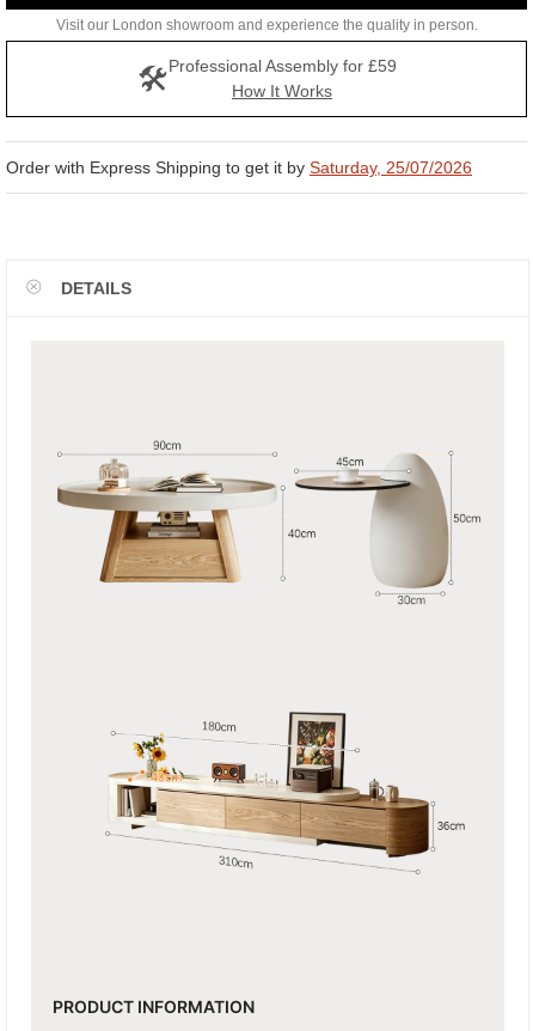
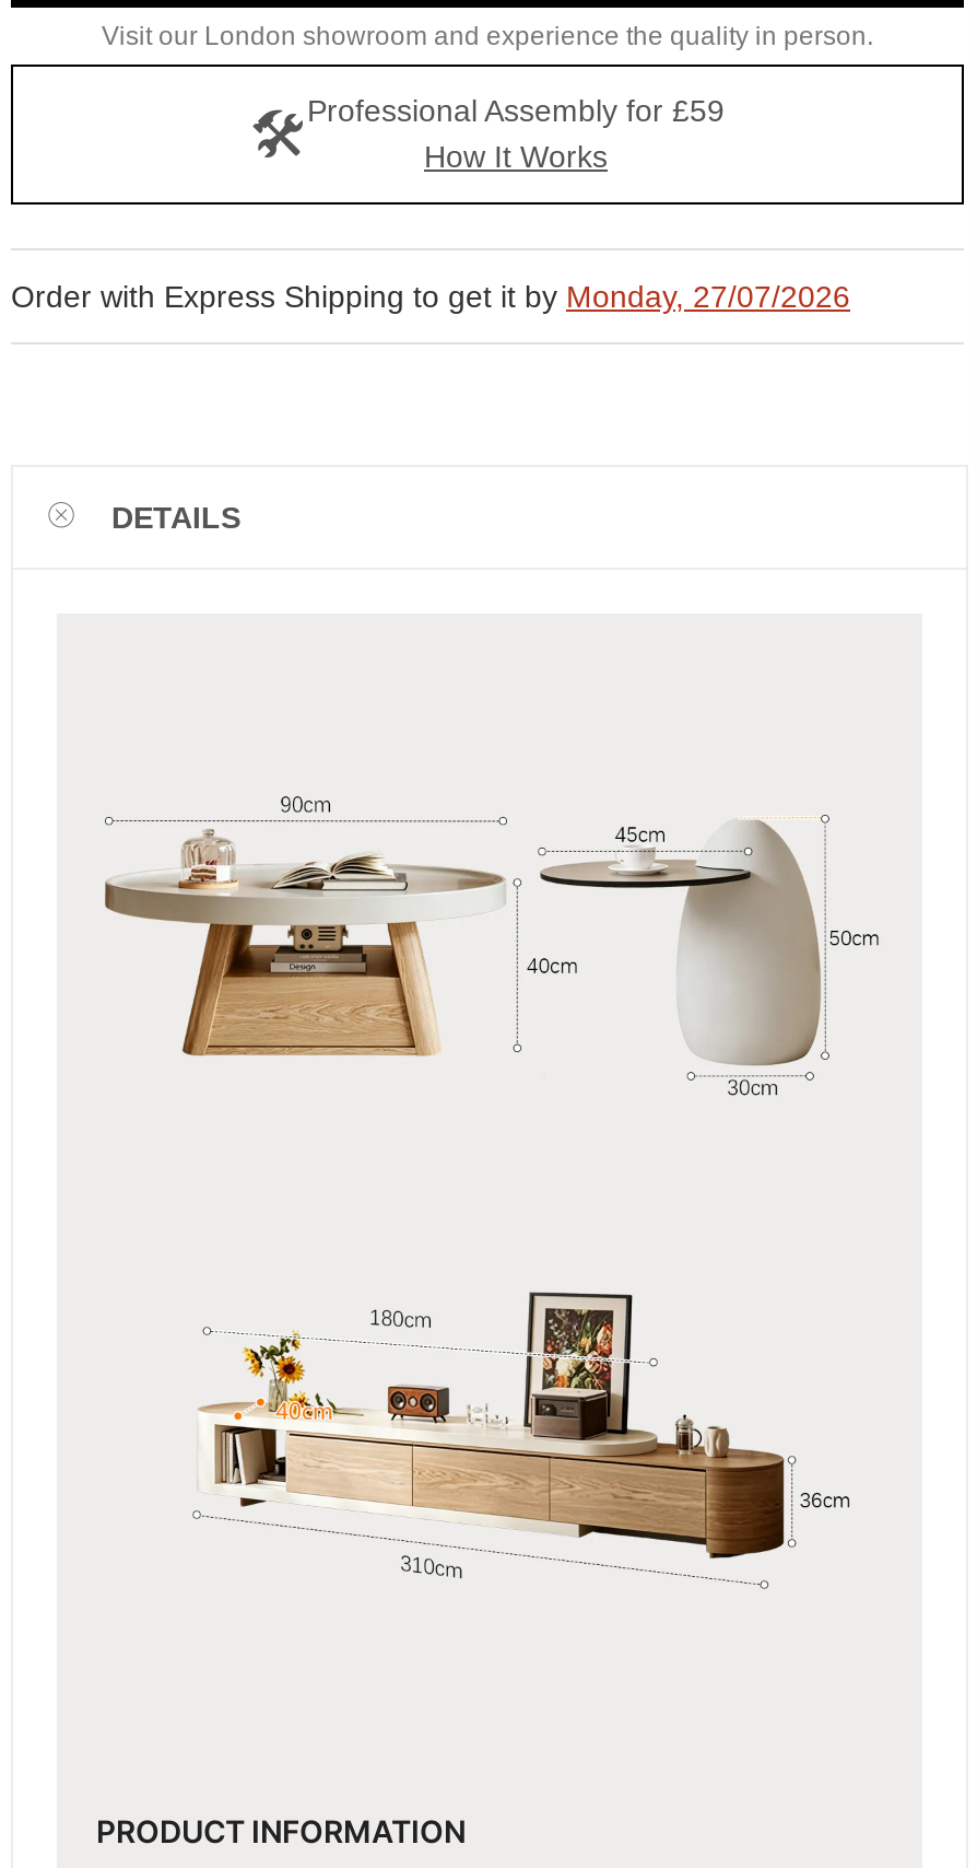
[6,158,472,177] Order with Express Shipping to get it by Saturday, 25/07/2026 -> [11,279,850,314] Order with Express Shipping to get it by Monday, 27/07/2026

